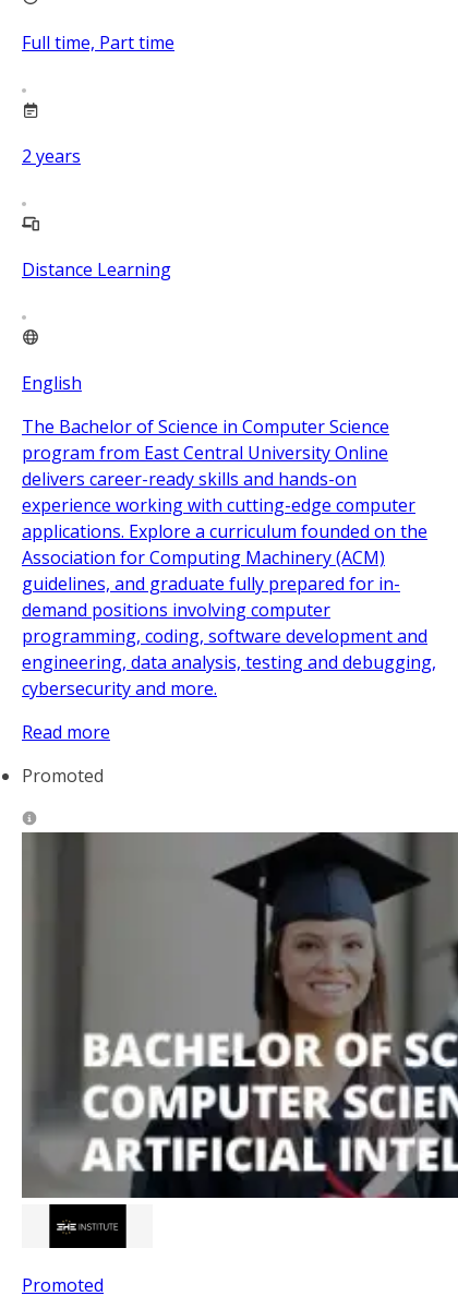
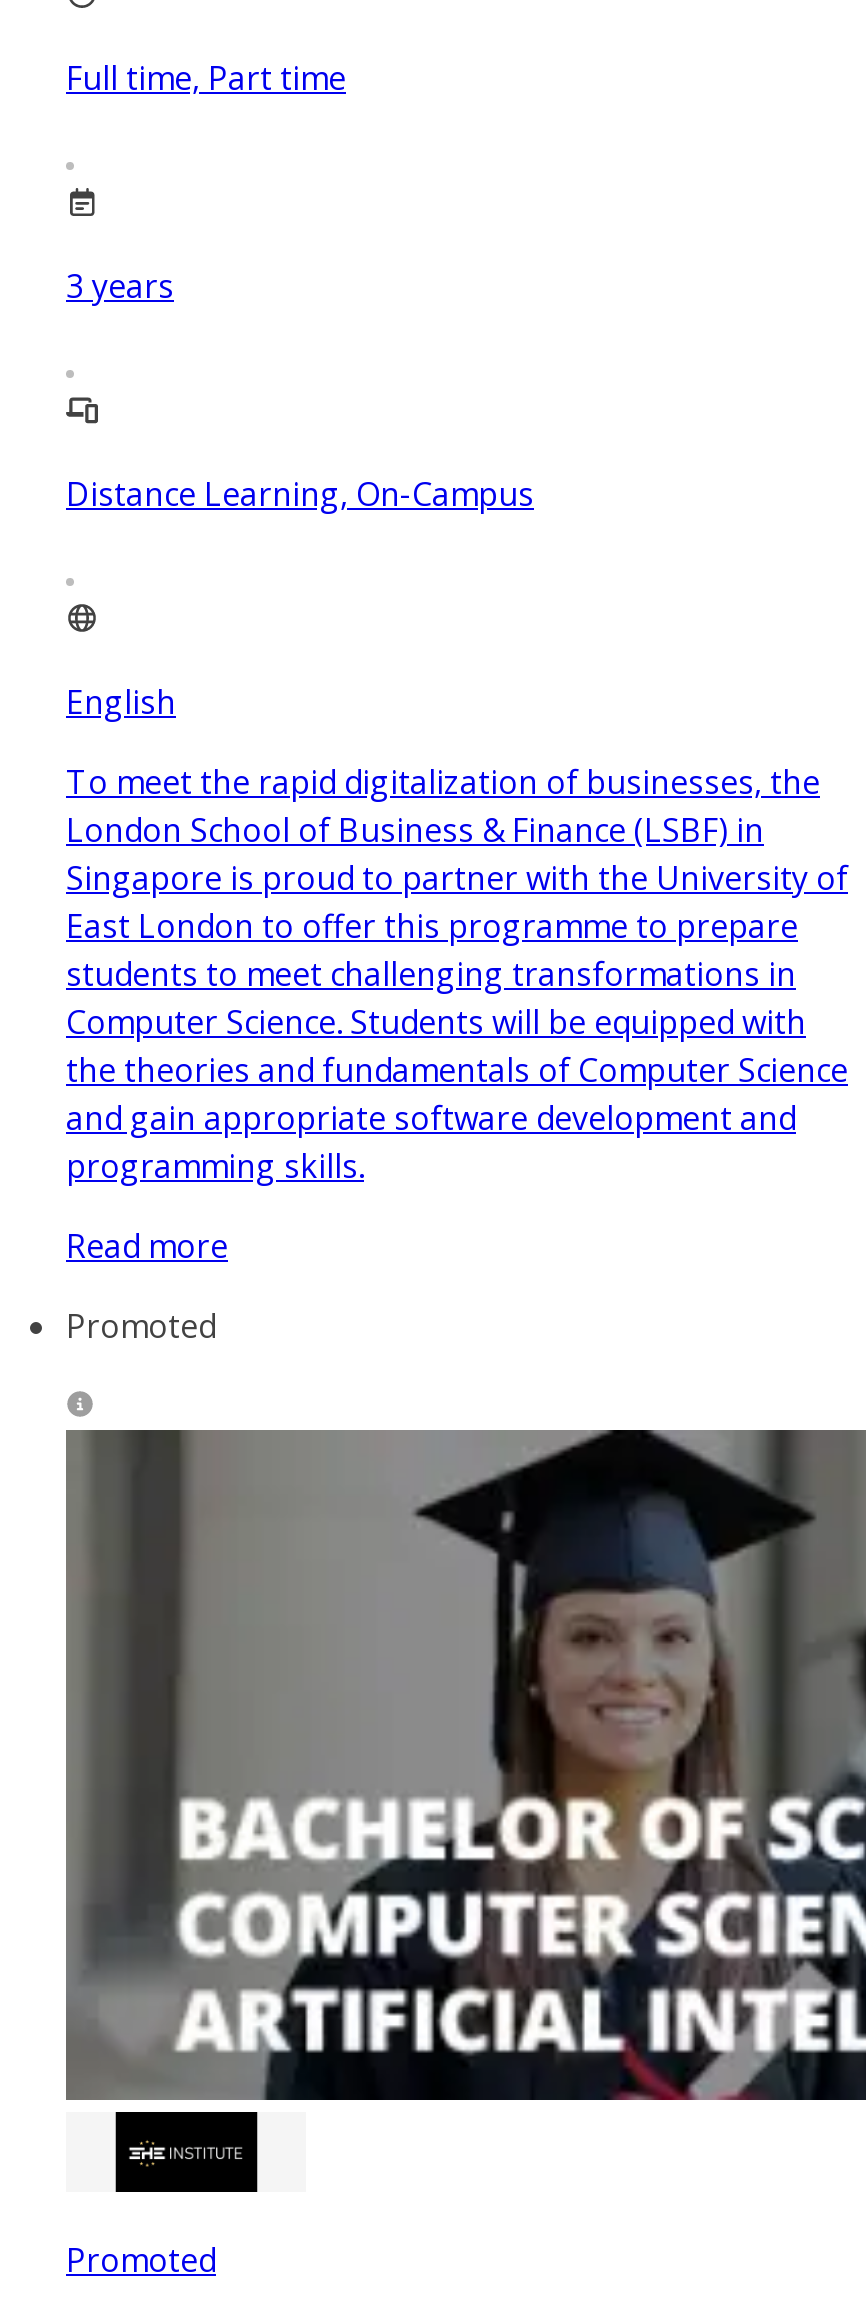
[22,144,81,168] 2 years -> [66,263,174,307] 3 years
[22,257,171,281] Distance Learning -> [66,471,534,515] Distance Learning, On-Campus
[22,414,436,700] The Bachelor of Science in Computer Science | program from East Central University Online | delivers career-ready skills and hands-on | experience working with cutting-edge computer | applications. Explore a curriculum founded on the | Association for Computing Machinery (ACM) | guidelines, and graduate fully prepared for in- | demand positions involving computer | programming, coding, software development and | engineering, data analysis, testing and debugging, | cybersecurity and more. -> [66,759,848,1187] To meet the rapid digitalization of businesses, the | London School of Business & Finance (LSBF) in | Singapore is proud to partner with the University of | East London to offer this programme to prepare | students to meet challenging transformations in | Computer Science. Students will be equipped with | the theories and fundamentals of Computer Science | and gain appropriate software development and | programming skills.

